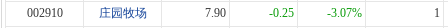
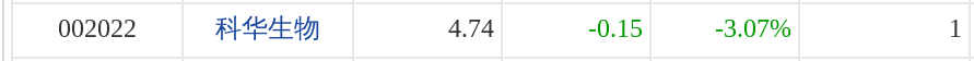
[26,6,294,20] 002910 | 庄园牧场 | 7.90 | -0.25 -> [58,13,643,44] 002022 | 科华生物 | 4.74 | -0.15

